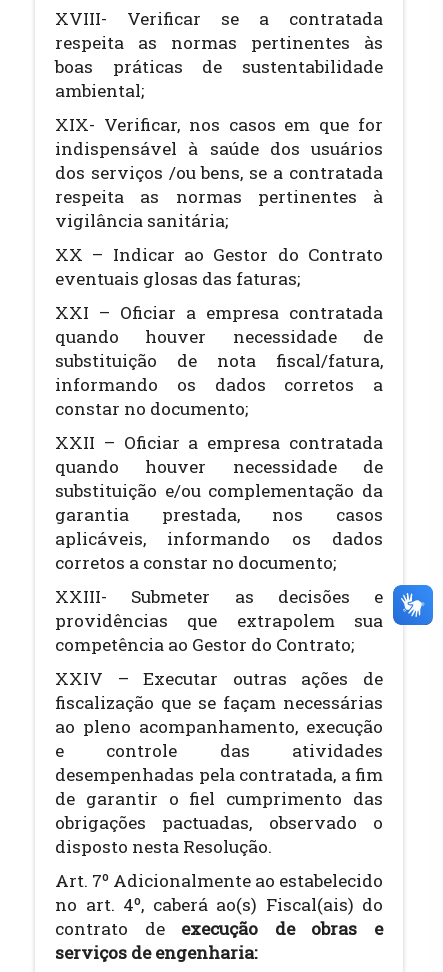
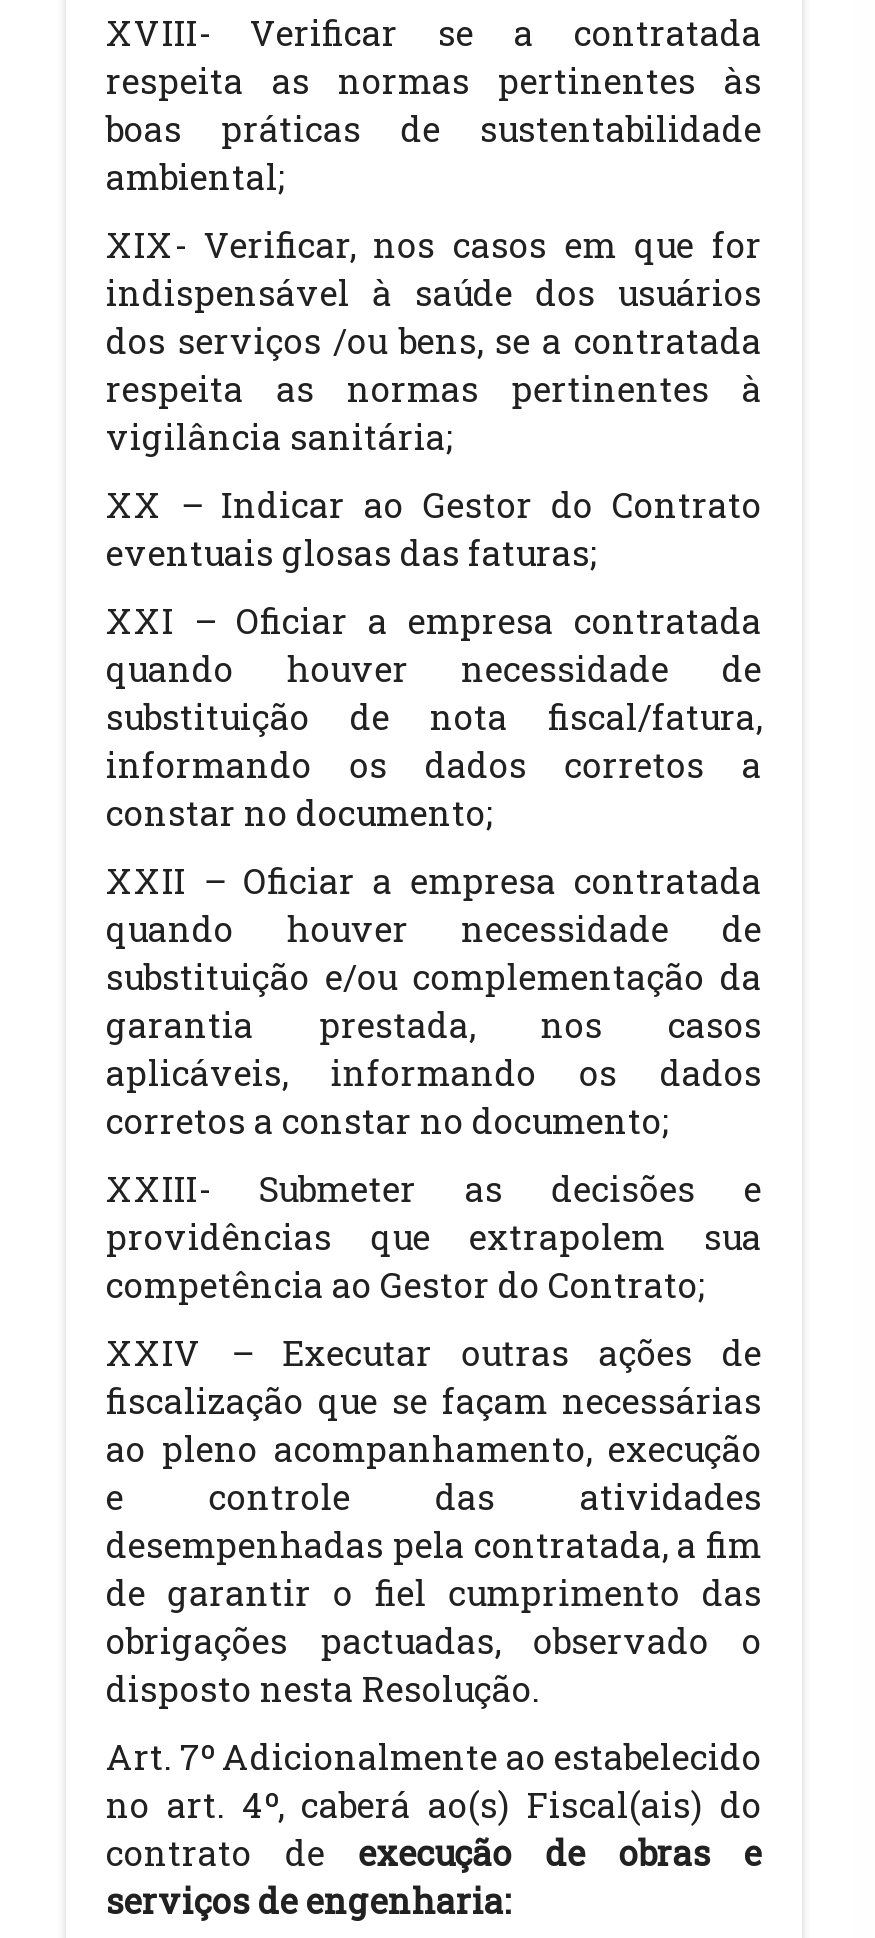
[392,584,434,626] [image] -> none

